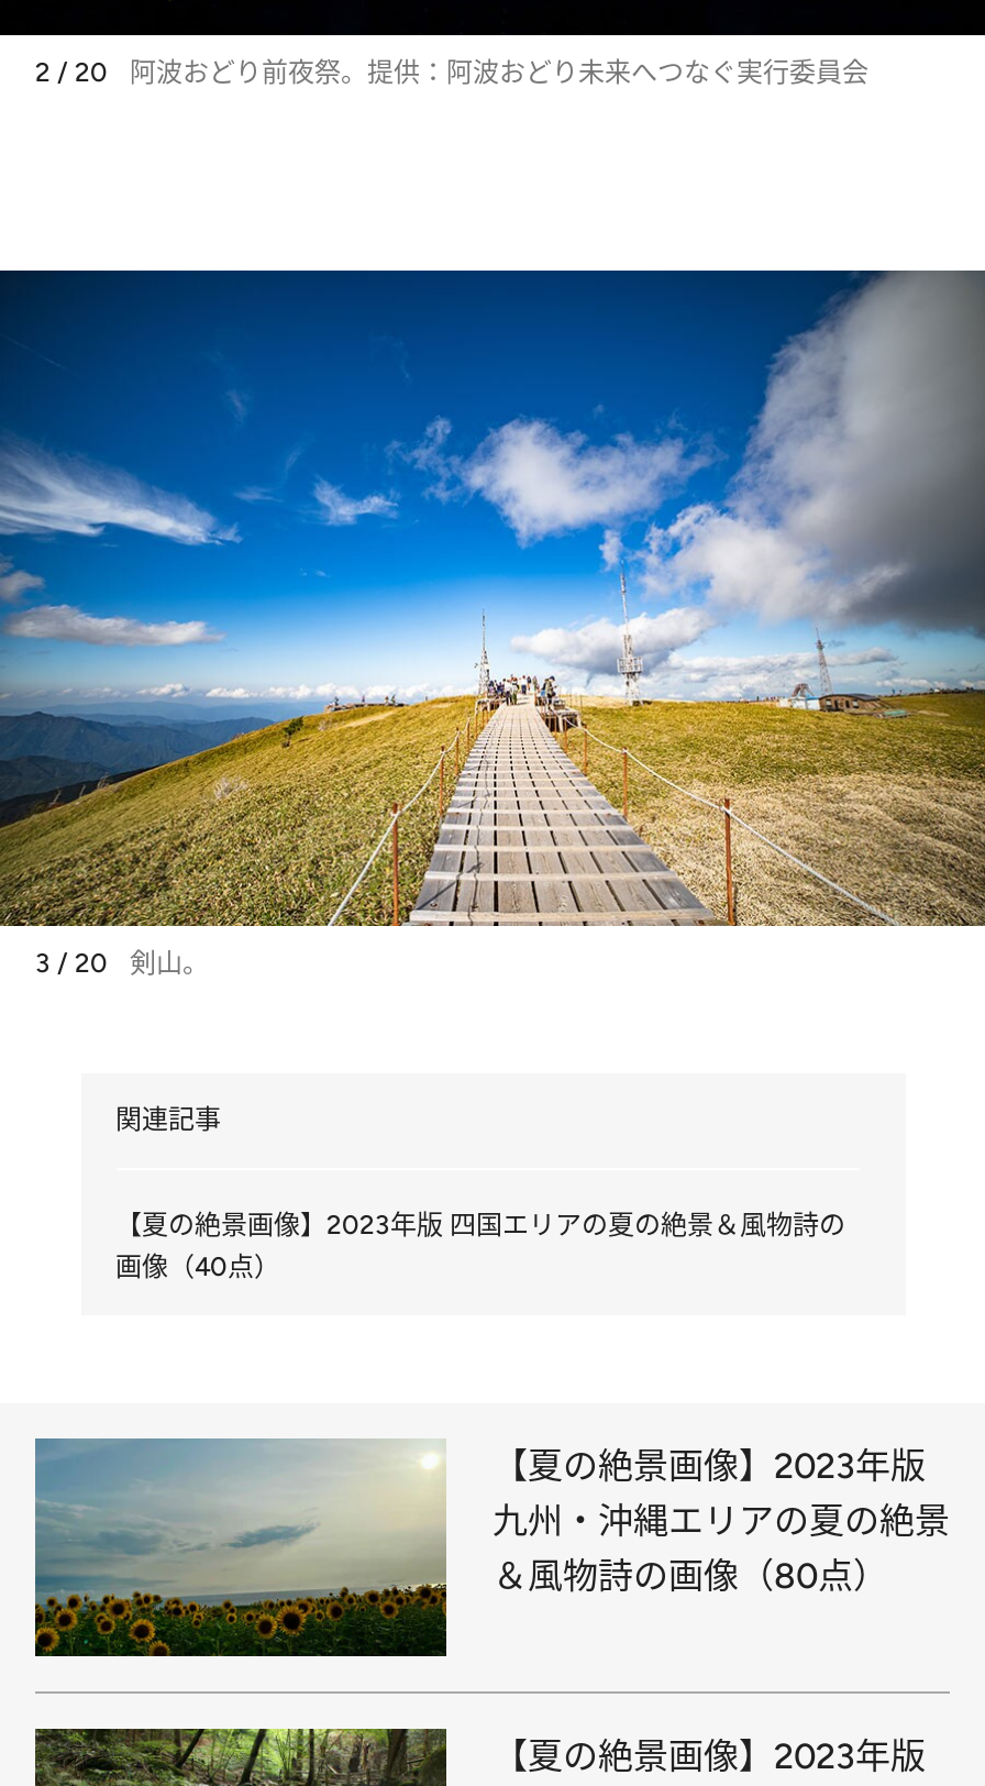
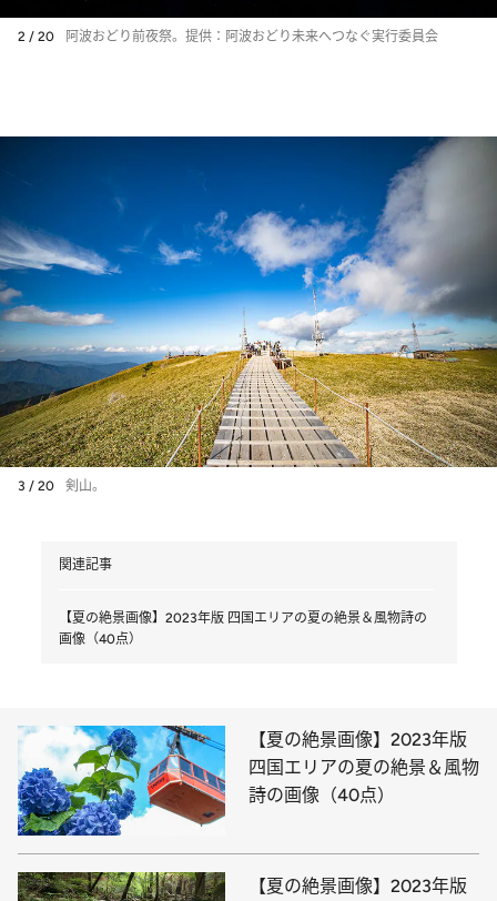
[33,1436,950,1658] [image] | 九州・沖縄エリアの夏の絶景 | ＆風物詩の画像（80点） -> [17,725,479,837] [image] | 四国エリアの夏の絶景＆風物 | 詩の画像（40点）

